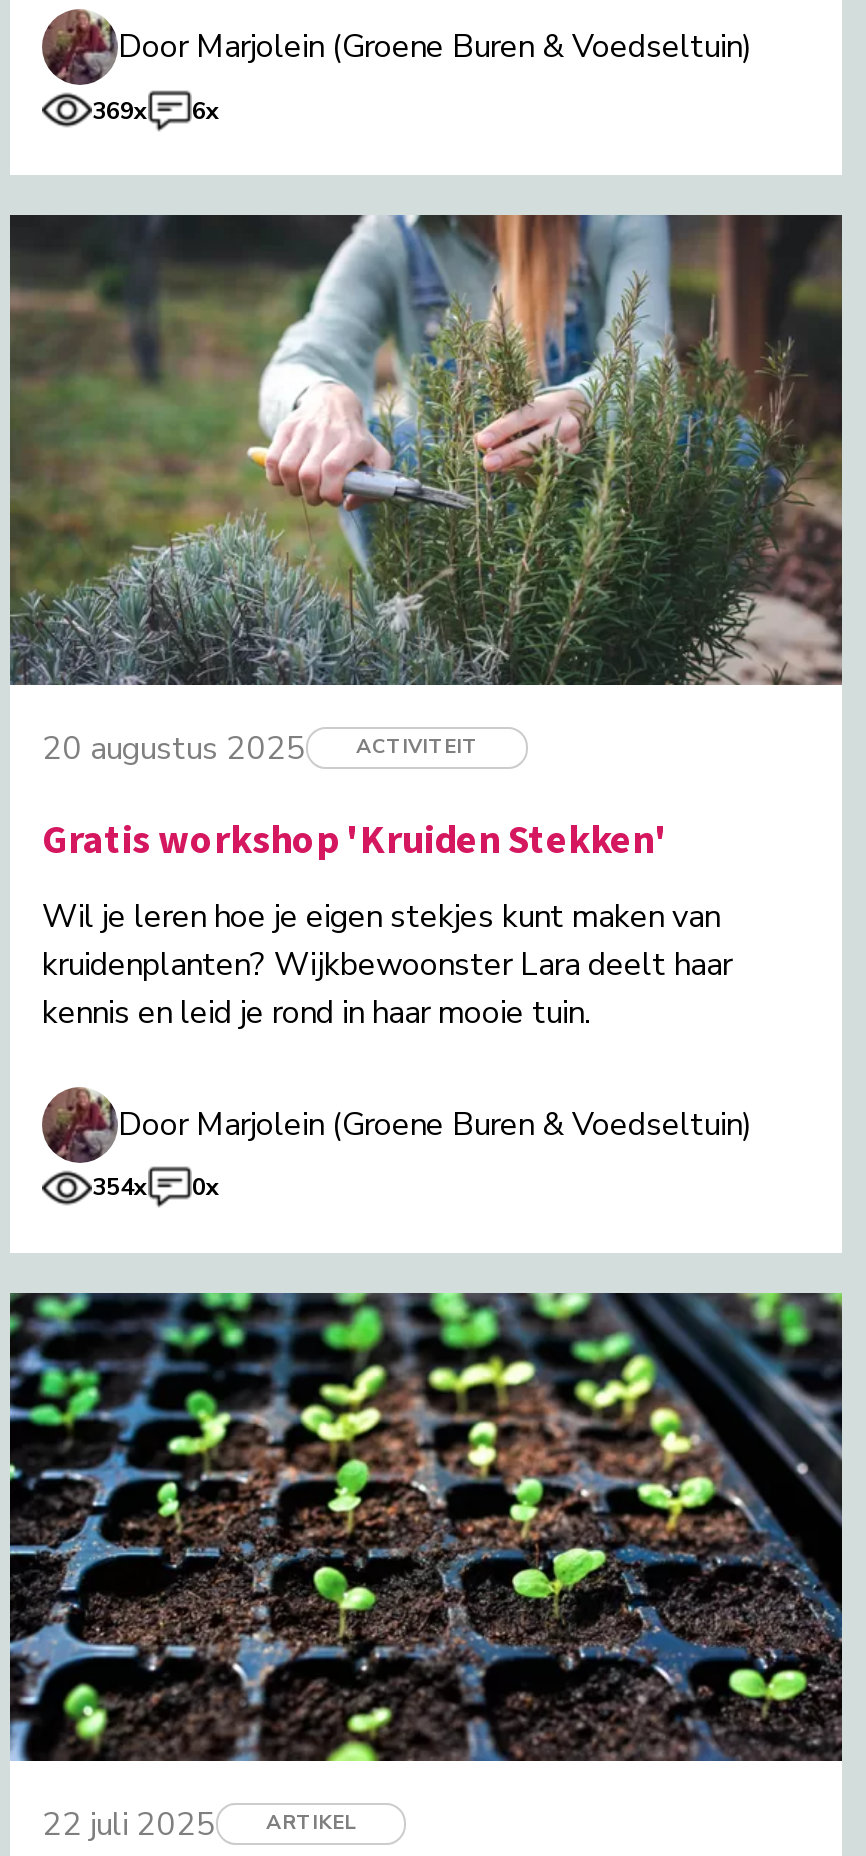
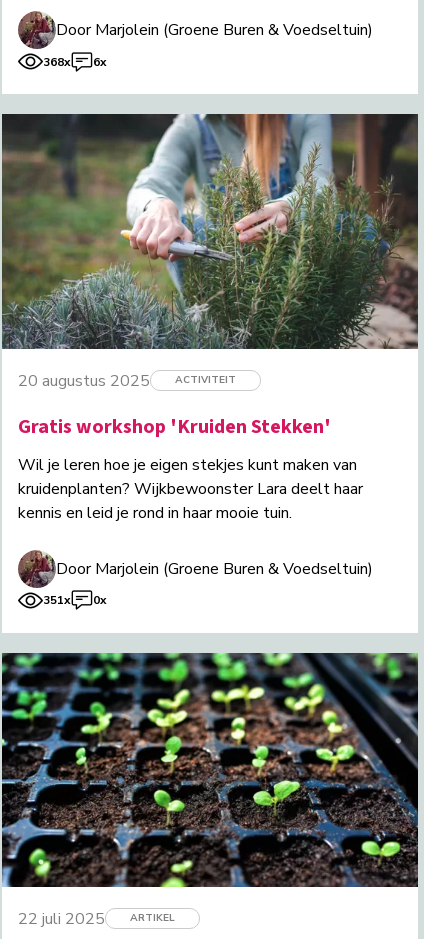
[92,95,220,127] 369x 6x -> [43,54,107,70] 368x 6x
[92,1171,148,1203] 354x -> [43,592,71,608] 351x

